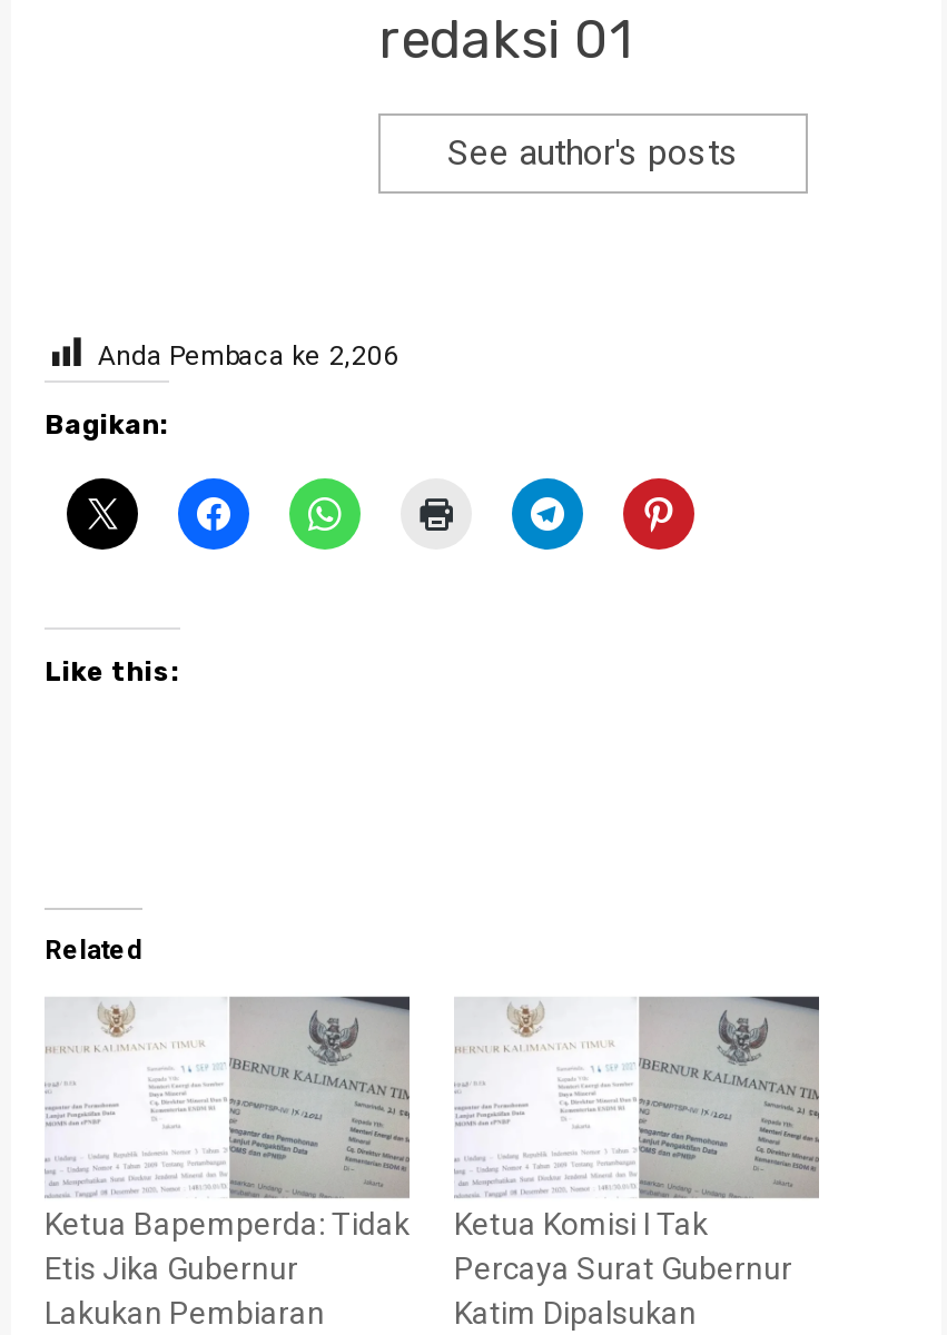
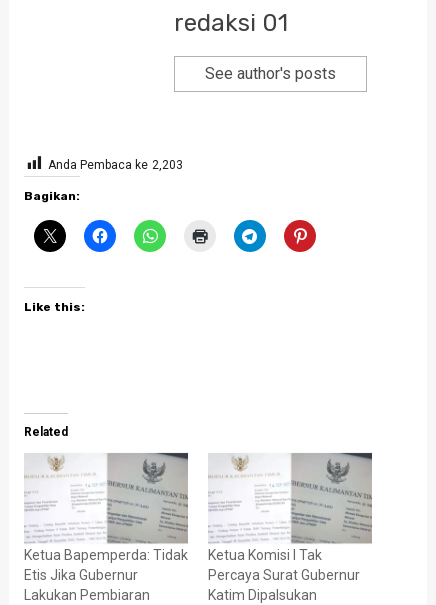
[98,341,398,372] Anda Pembaca ke 2,206 -> [48,158,183,172] Anda Pembaca ke 2,203

